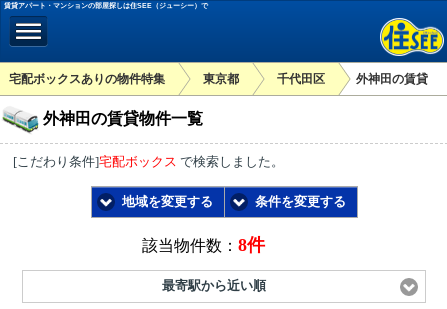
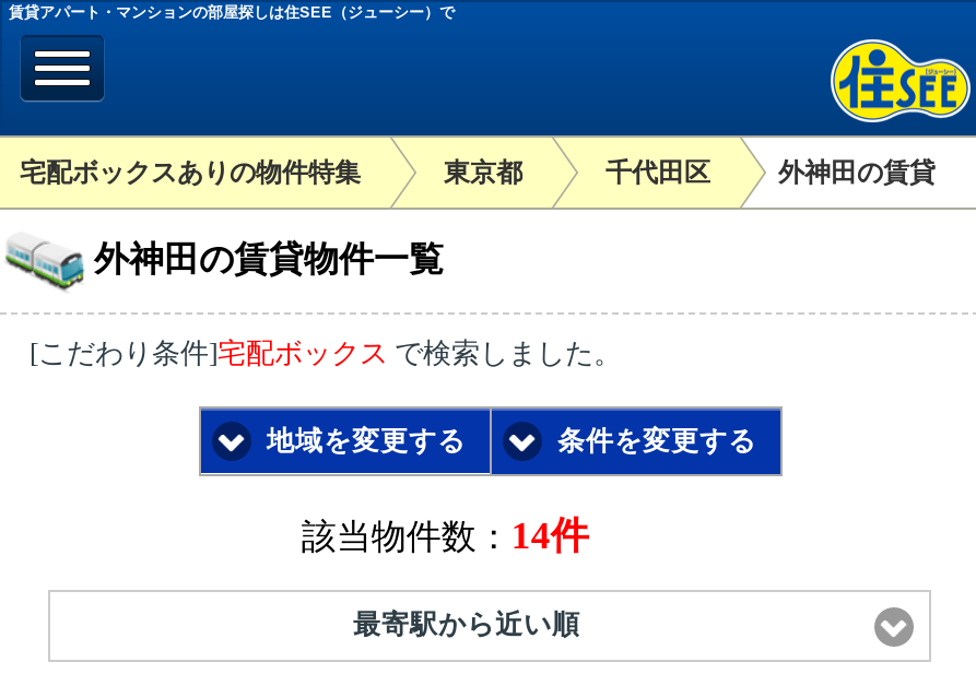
[142,235,265,255] 該当物件数：8件 -> [301,513,590,556] 該当物件数：14件

